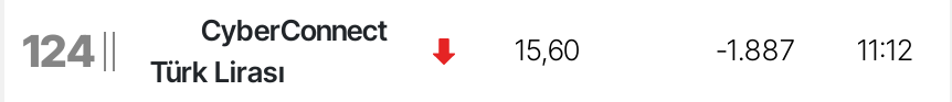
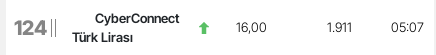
[515,32,581,67] 15,60 -> [236,19,267,35] 16,00
[716,32,795,67] -1.887 -> [327,19,352,35] 1.911
[857,32,914,67] 11:12 -> [391,19,424,35] 05:07

